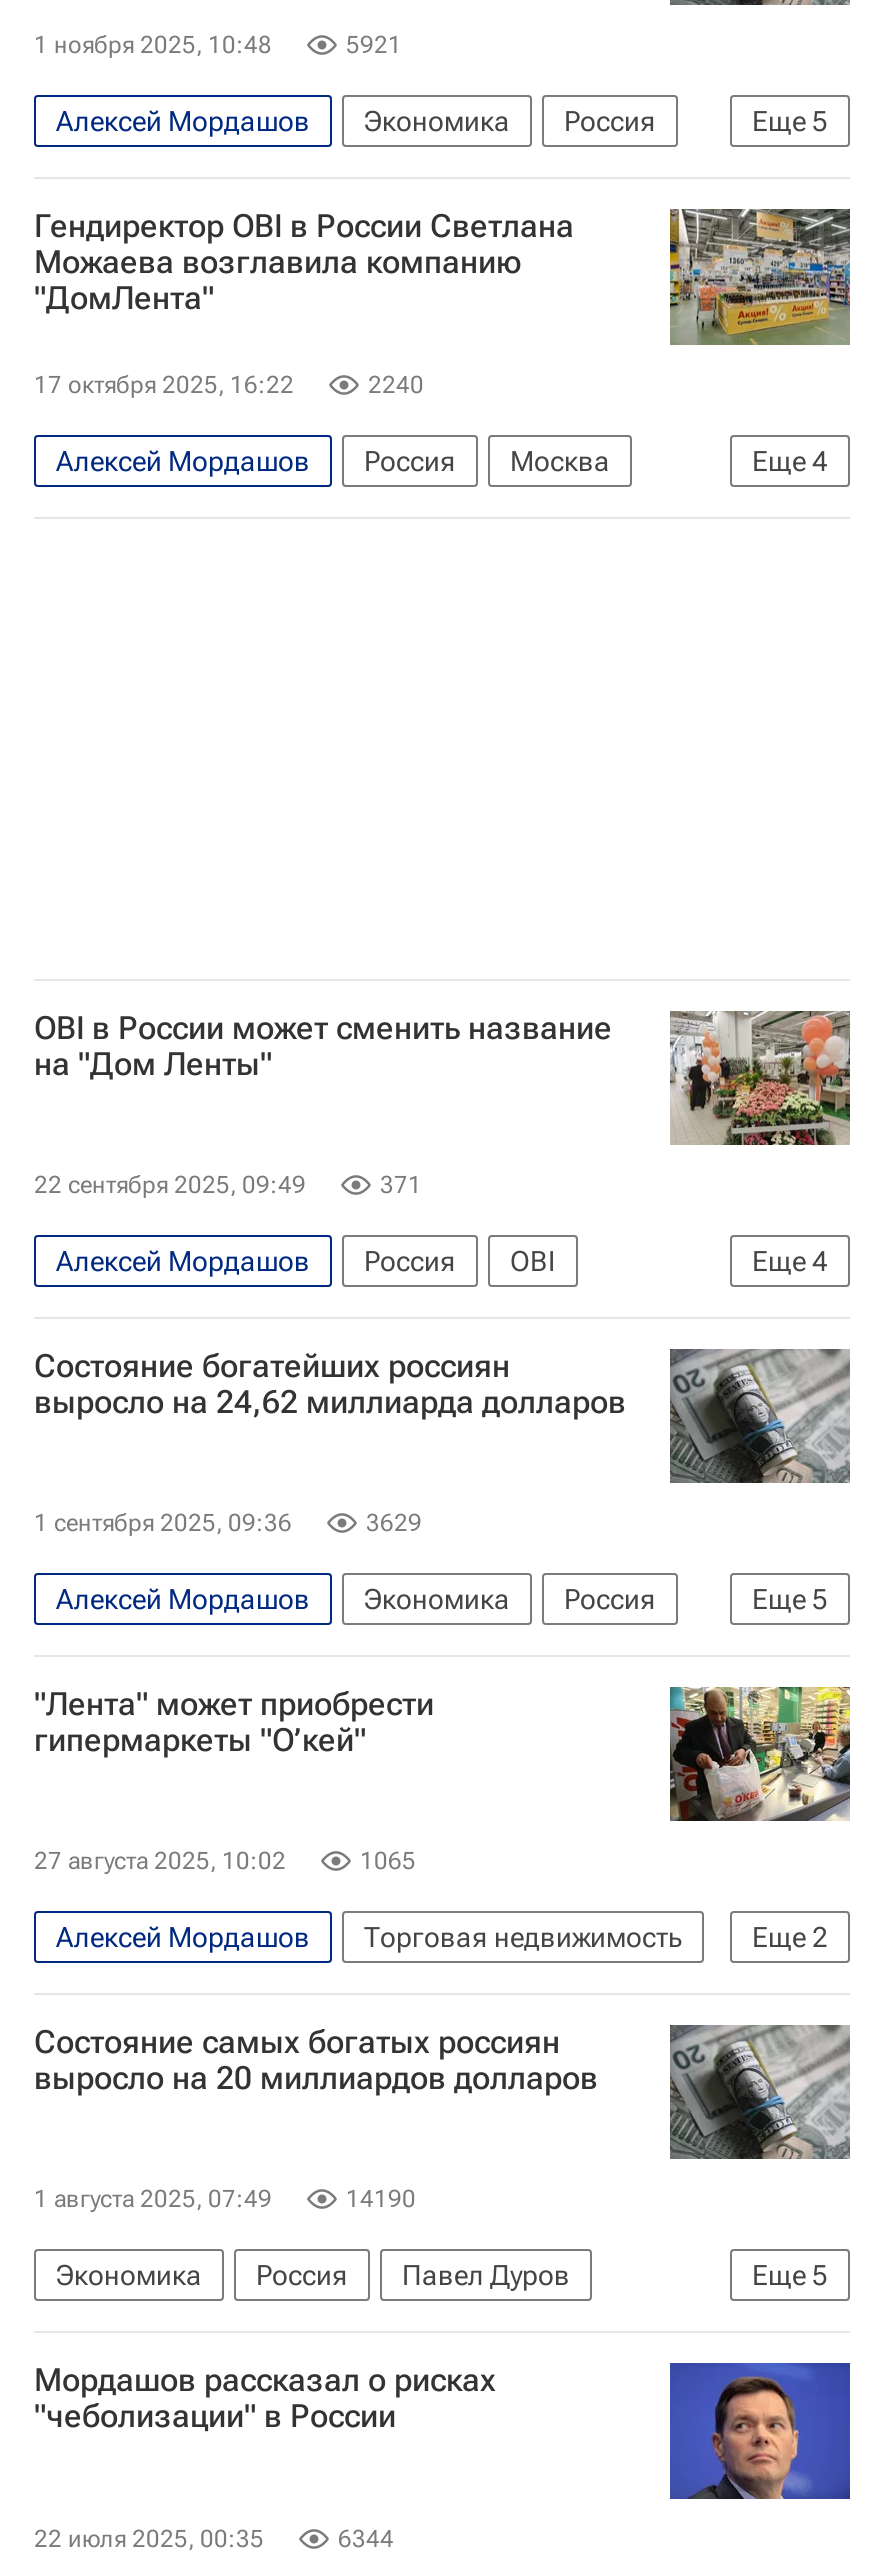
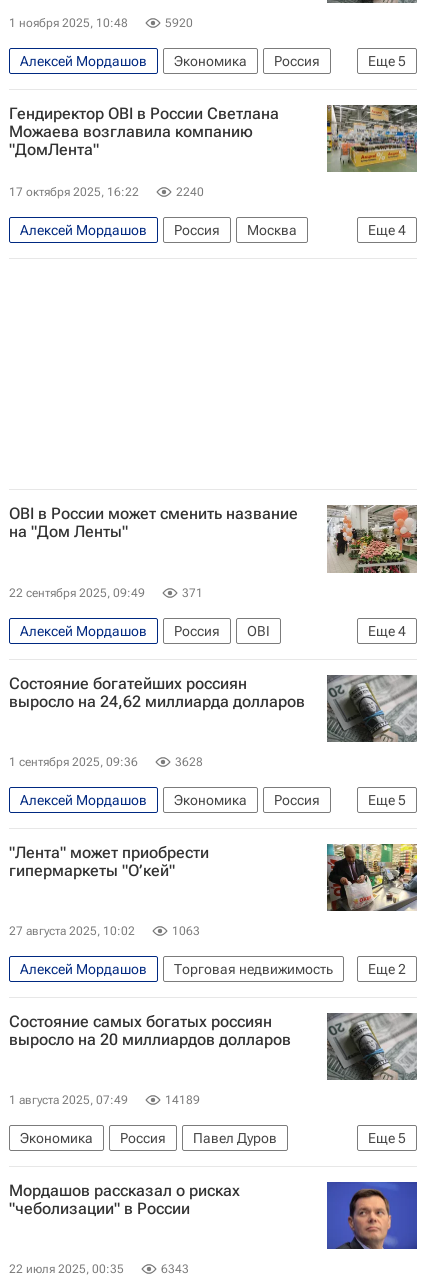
[346,31,402,59] 5921 -> [165,15,193,29] 5920
[366,1509,422,1537] 3629 -> [175,754,203,768] 3628
[360,1847,416,1875] 1065 -> [172,923,200,937] 1063
[346,2185,416,2213] 14190 -> [165,1092,200,1106] 14189
[338,2524,394,2552] 6344 -> [161,1262,189,1276] 6343

